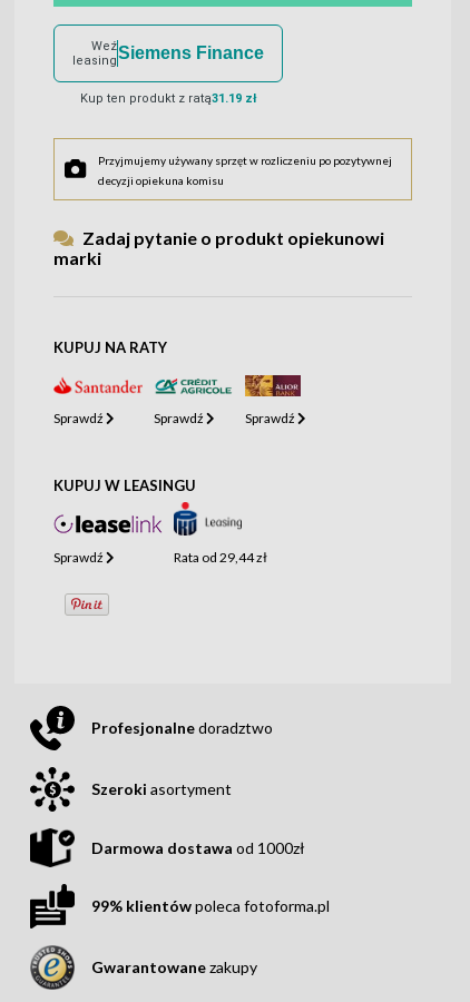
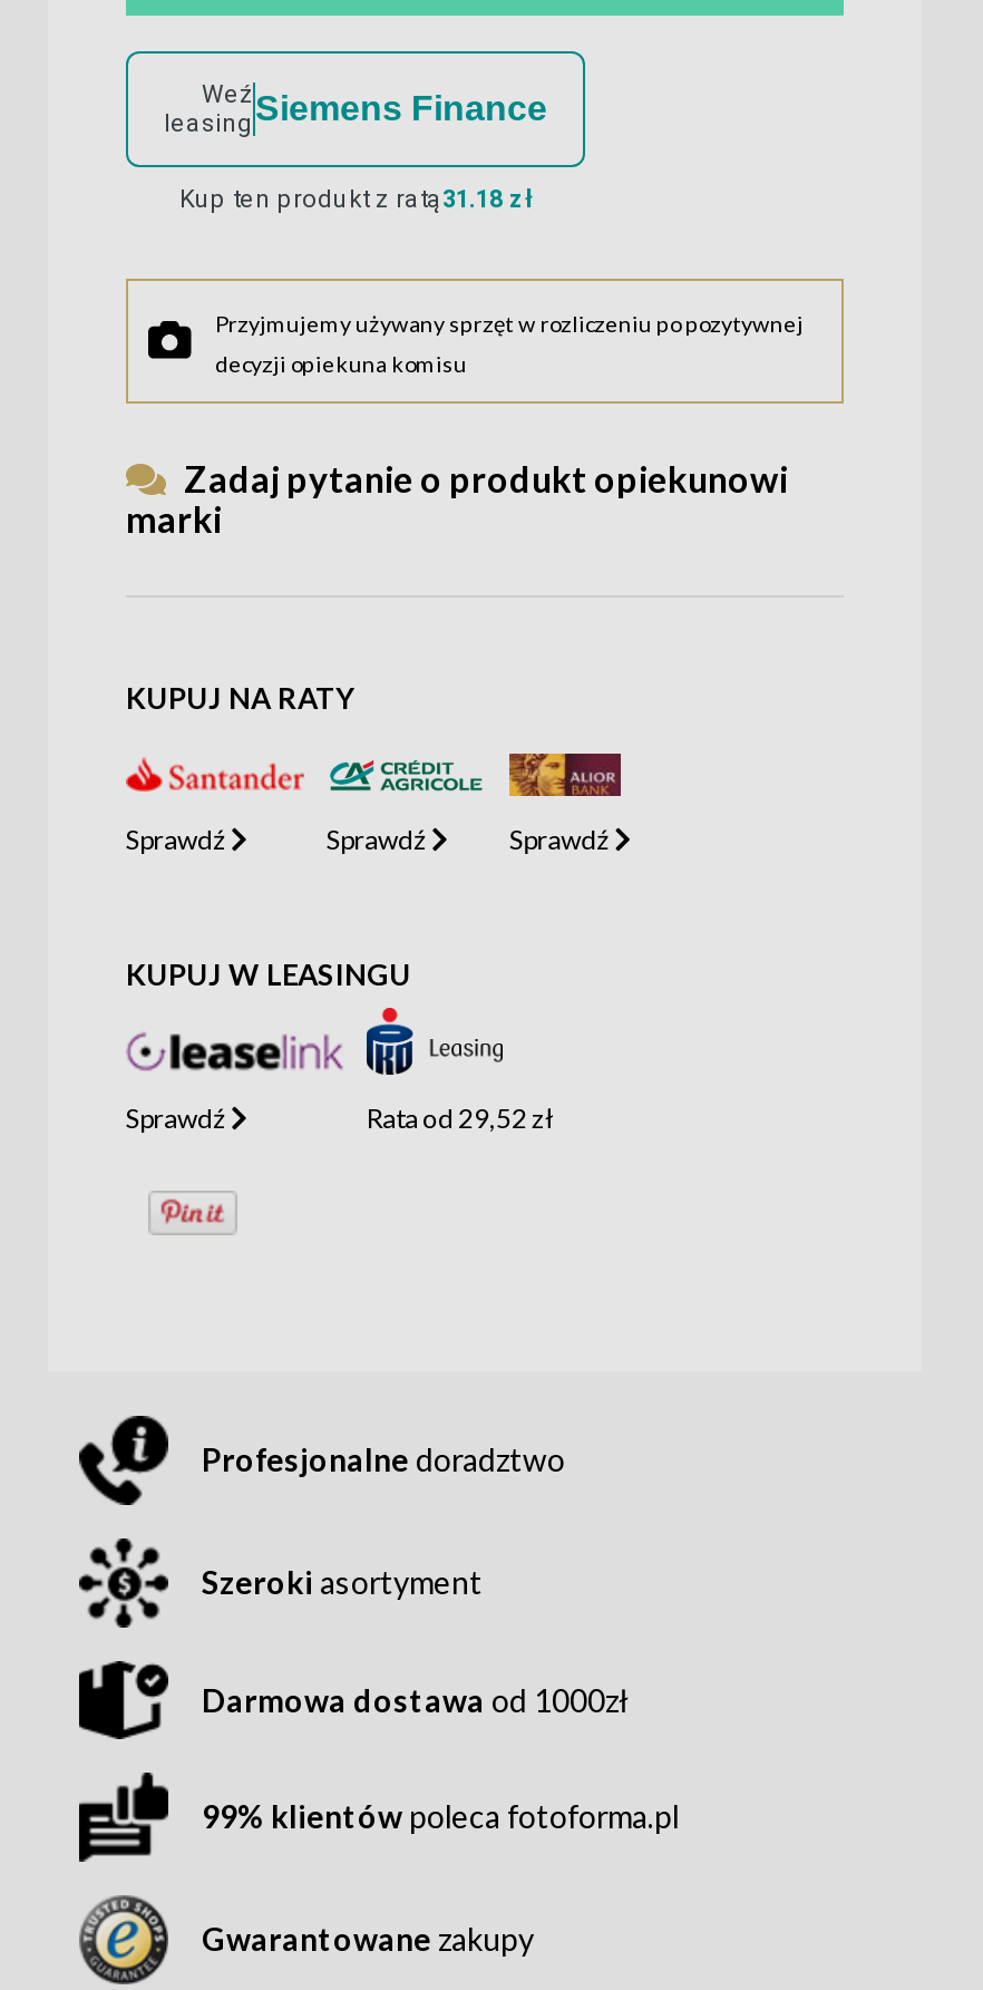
[80,91,256,105] Kup ten produkt z ratą 31.19 zł -> [179,184,532,213] Kup ten produkt z ratą 31.18 zł
[174,549,267,565] Rata od 29,44 zł -> [367,1101,554,1134] Rata od 29,52 zł

